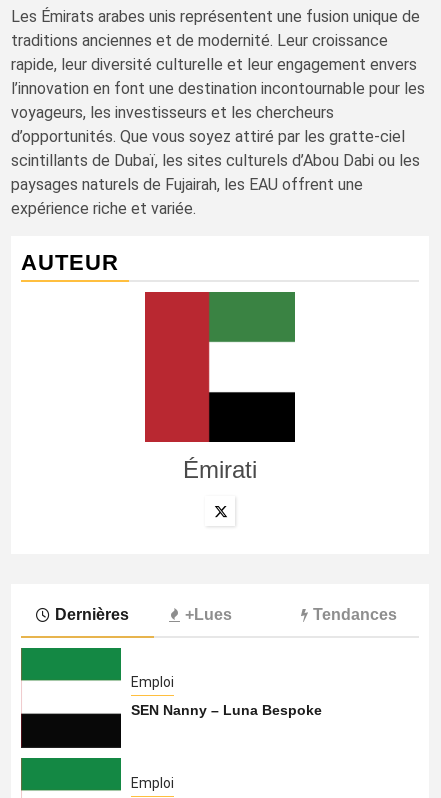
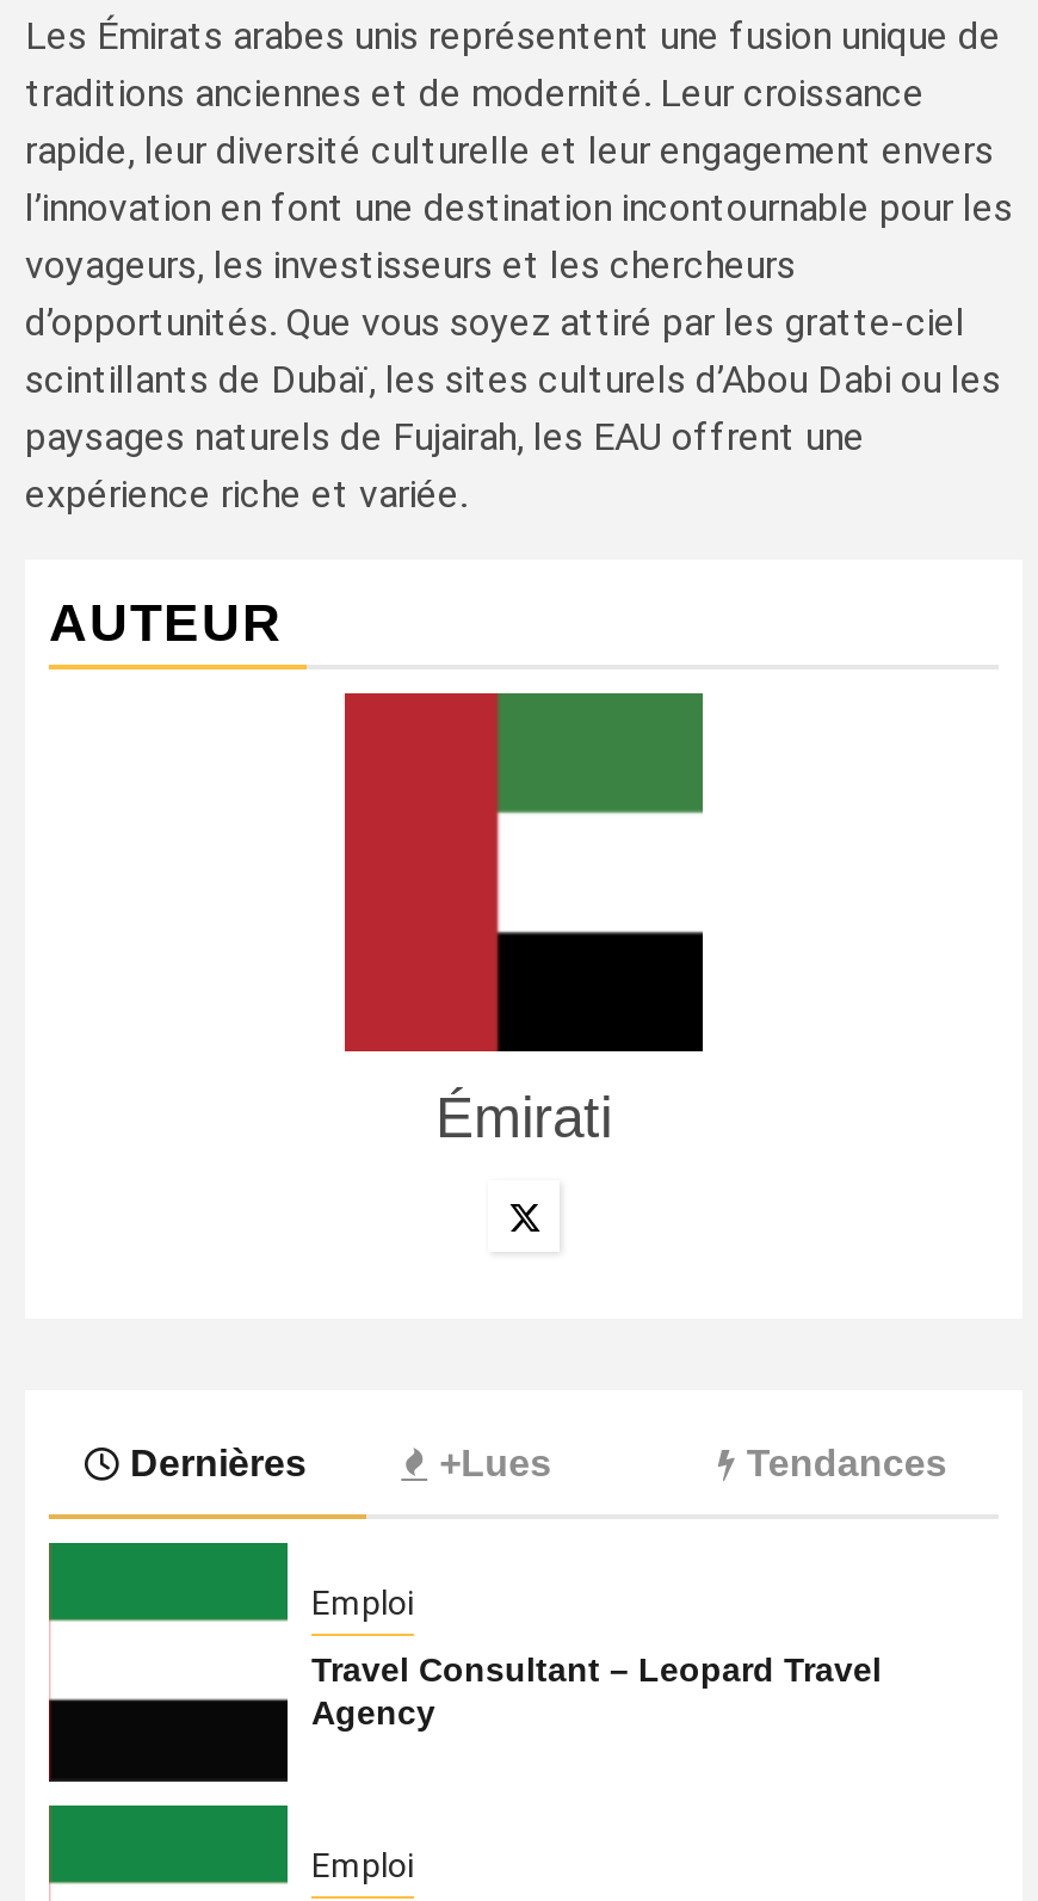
[131,702,322,718] SEN Nanny – Luna Bespoke -> [311,1650,882,1731] Travel Consultant – Leopard Travel | Agency

